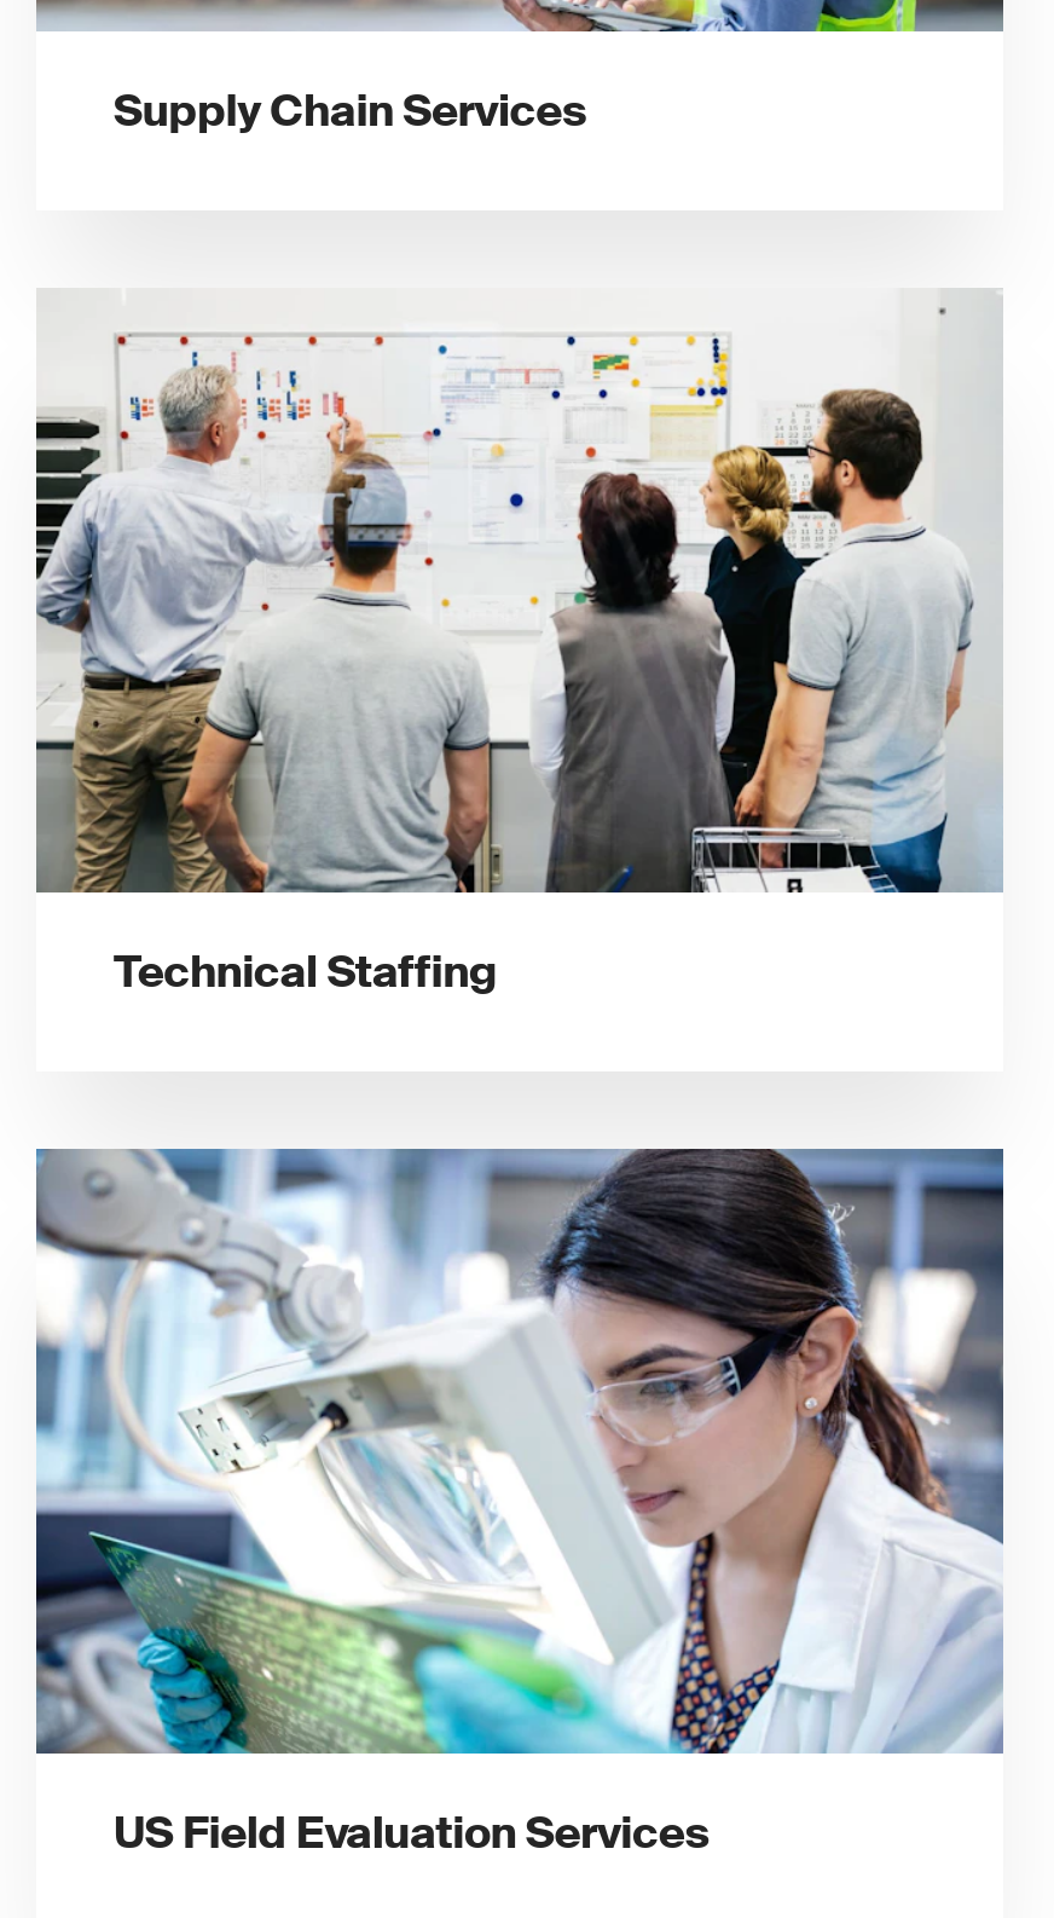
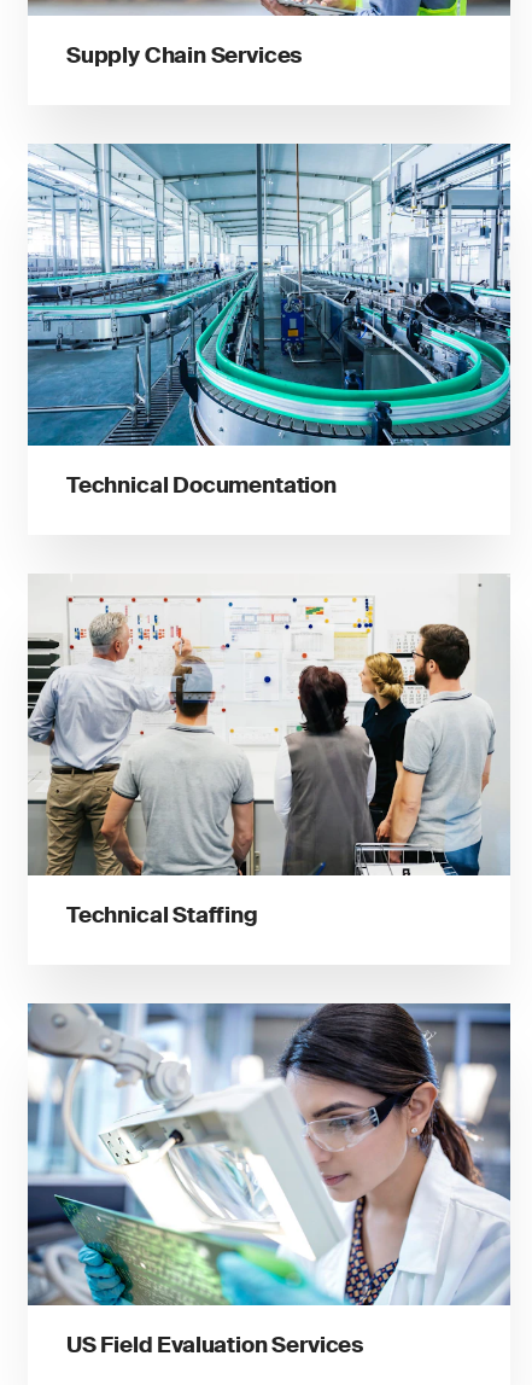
none -> [27,142,511,500] [image] | Technical Documentation

